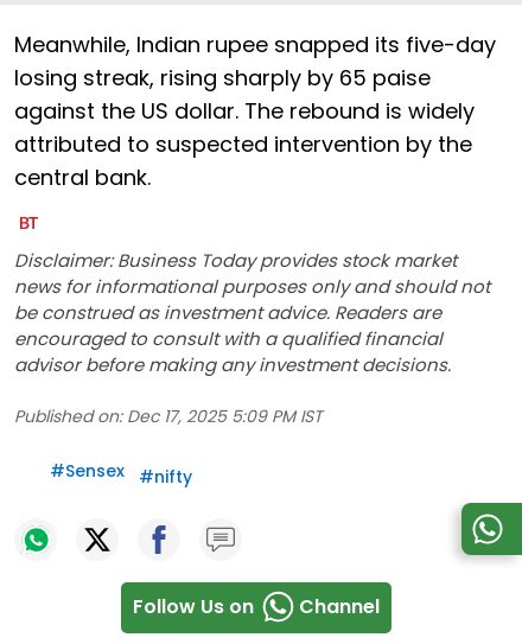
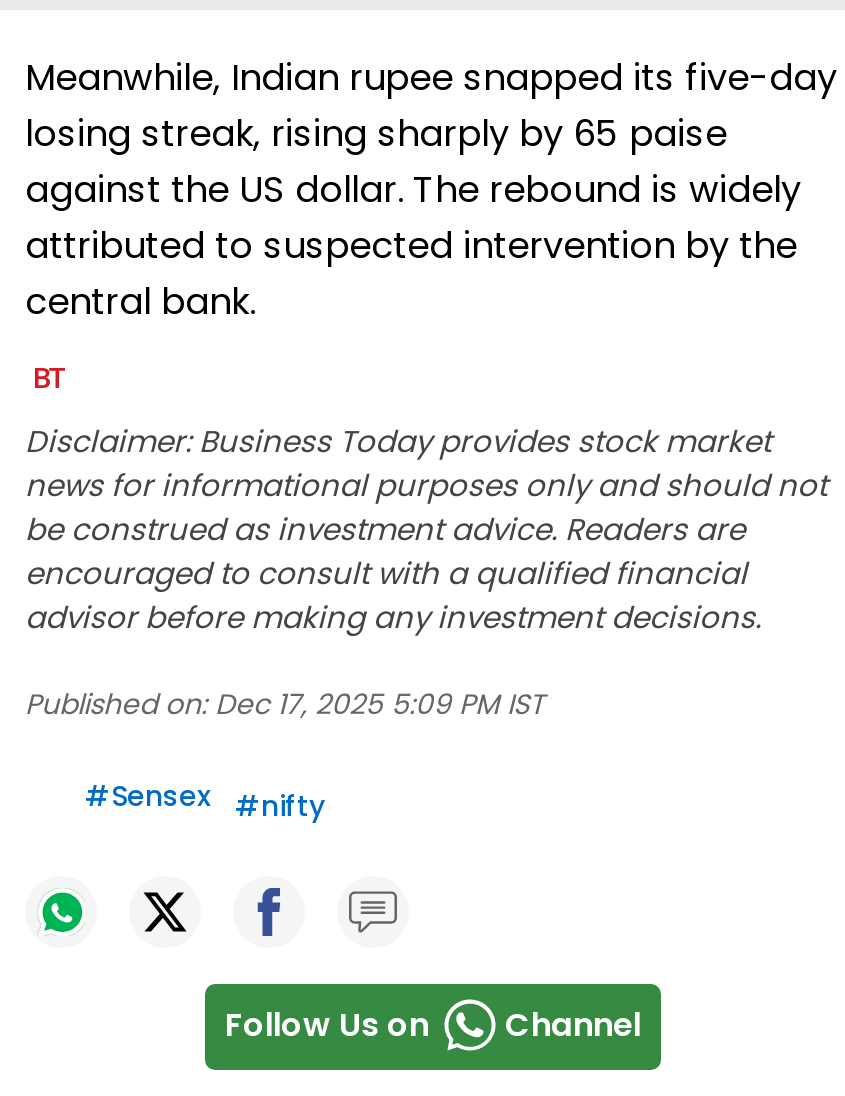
[456,502,518,560] [image] -> none

